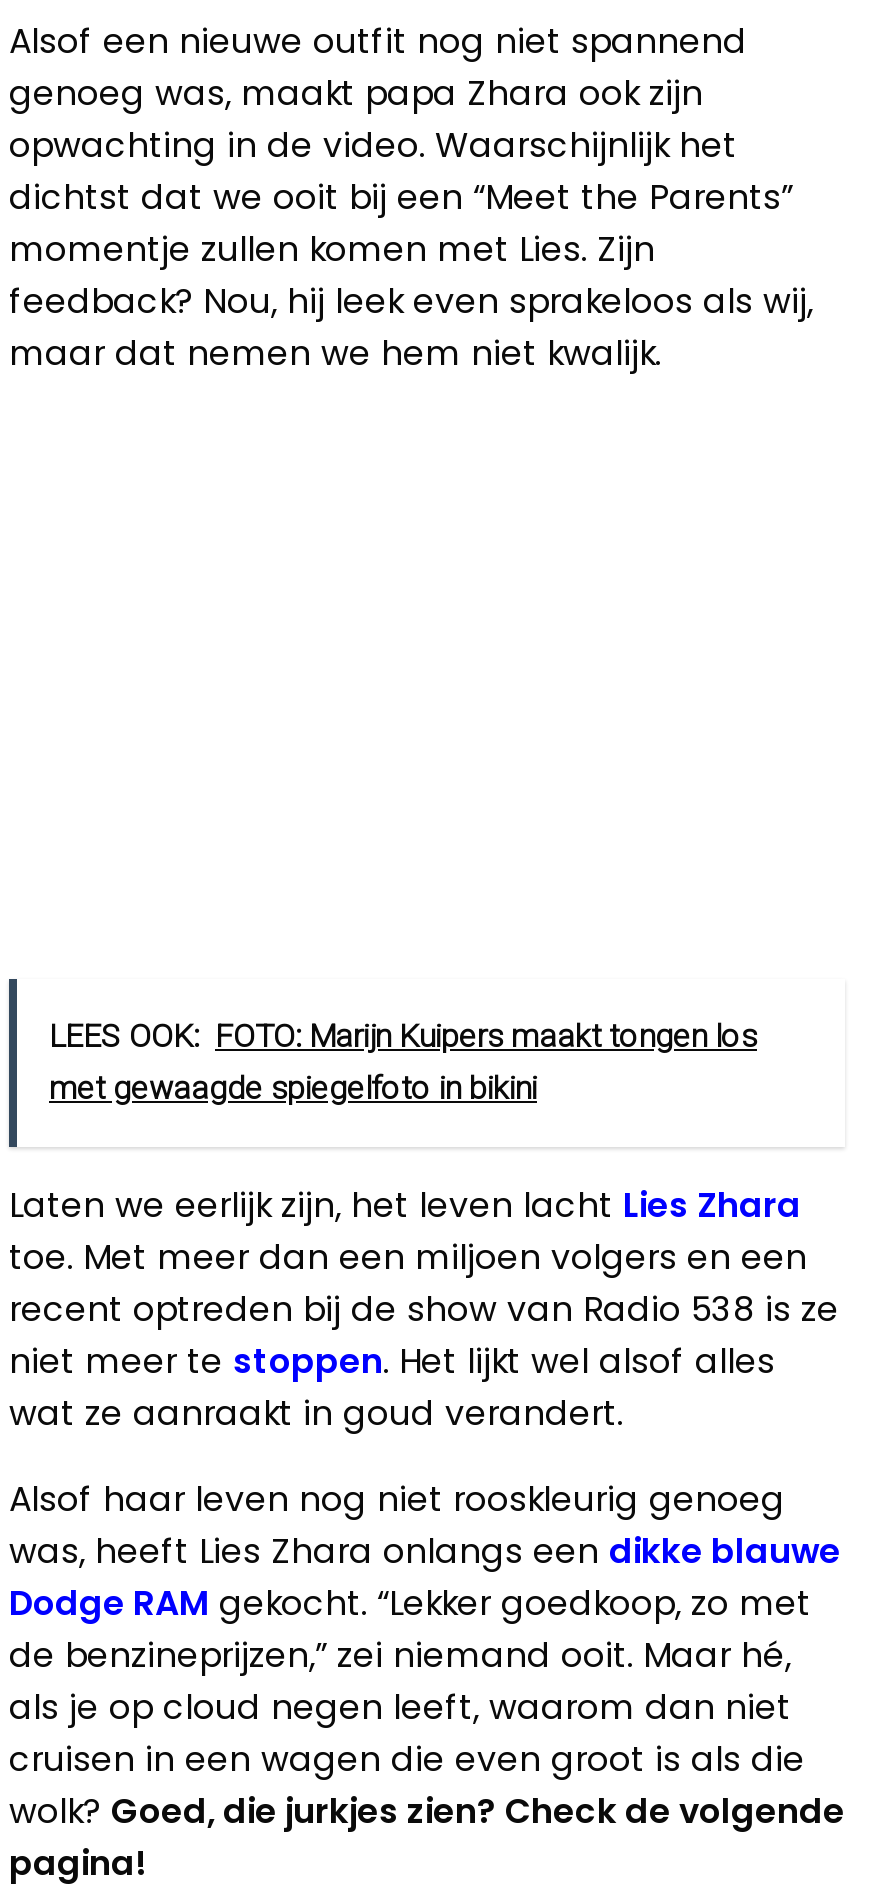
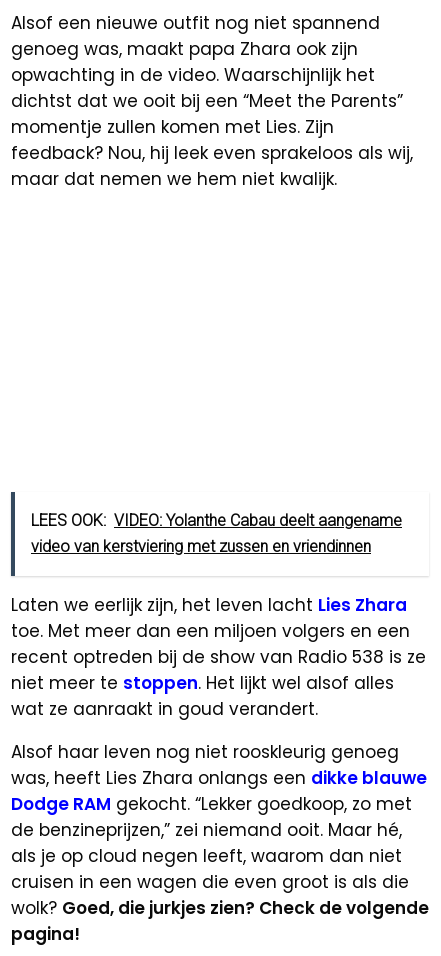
[49,1017,757,1107] LEES OOK: FOTO: Marijn Kuipers maakt tongen los | met gewaagde spiegelfoto in bikini -> [31,511,402,556] LEES OOK: VIDEO: Yolanthe Cabau deelt aangename | video van kerstviering met zussen en vriendinnen

